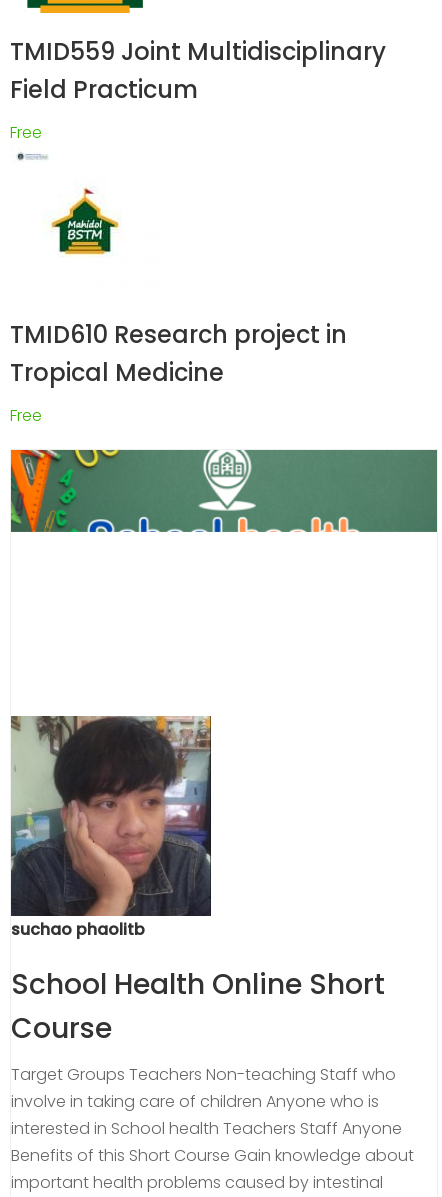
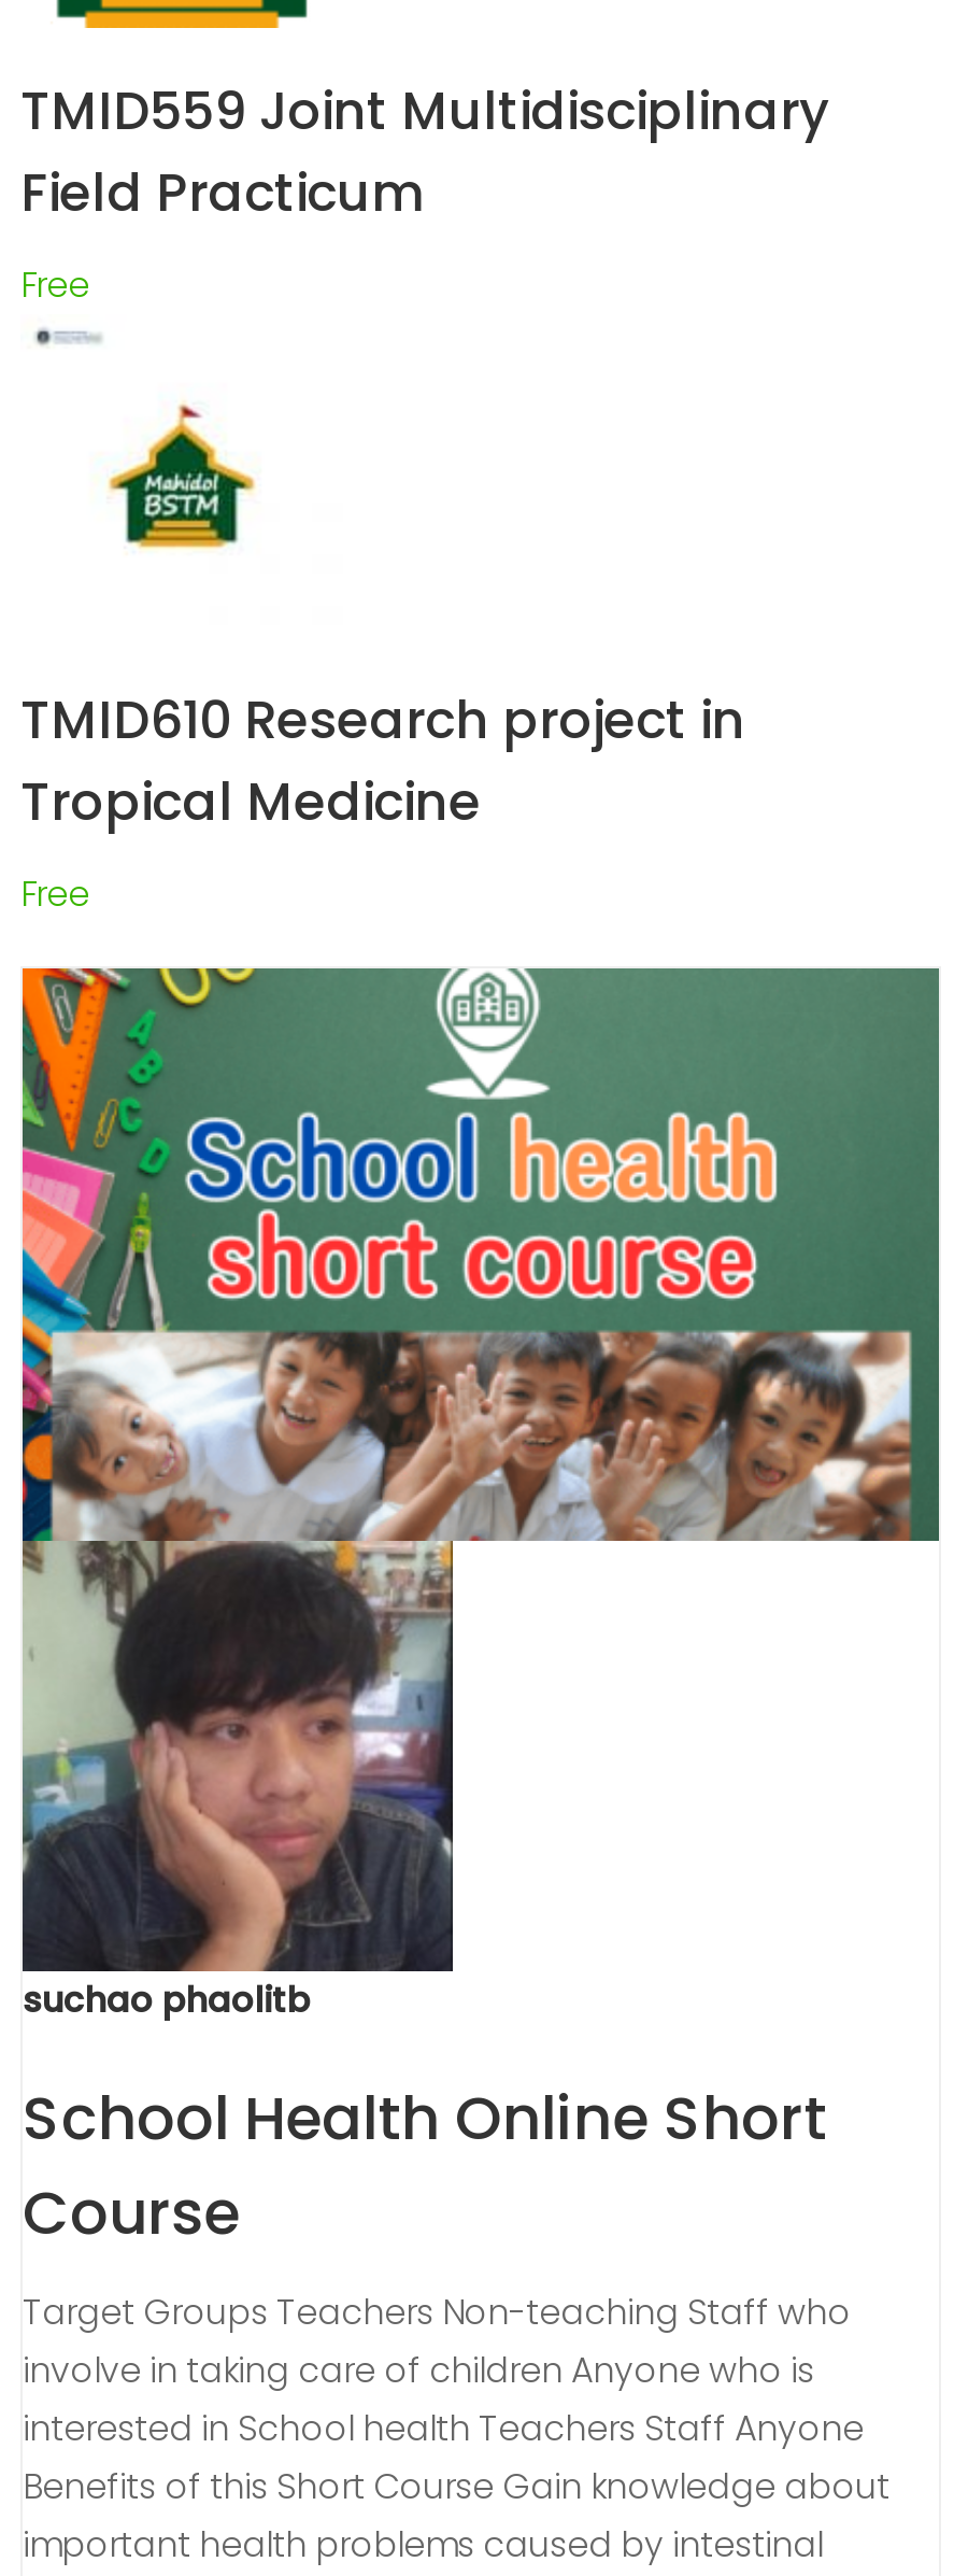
none -> [20,1143,941,1543] [image]

